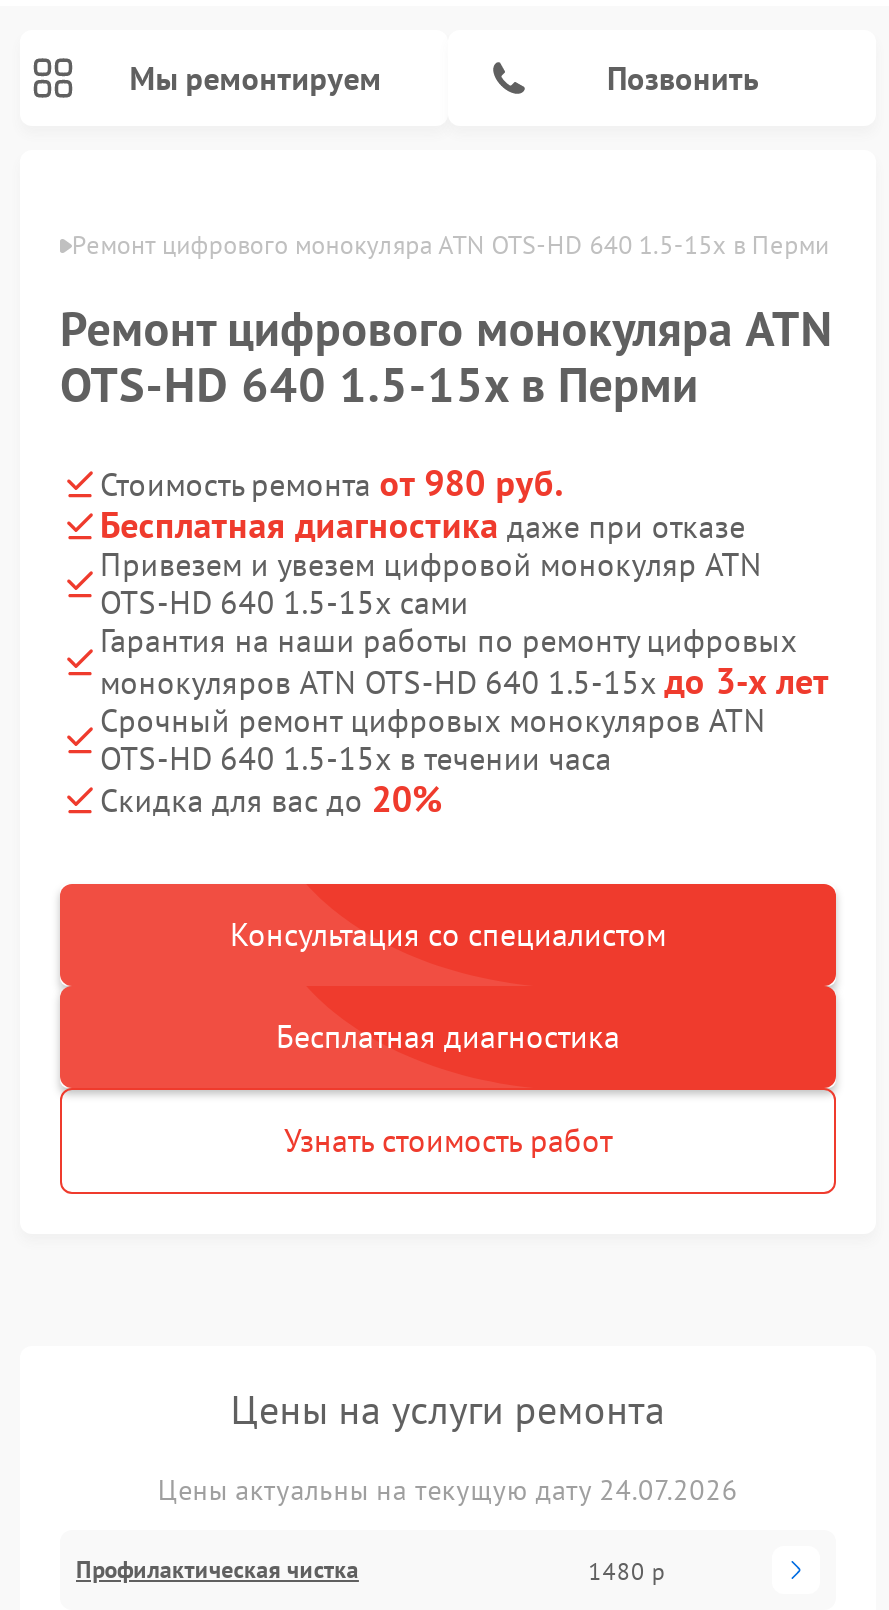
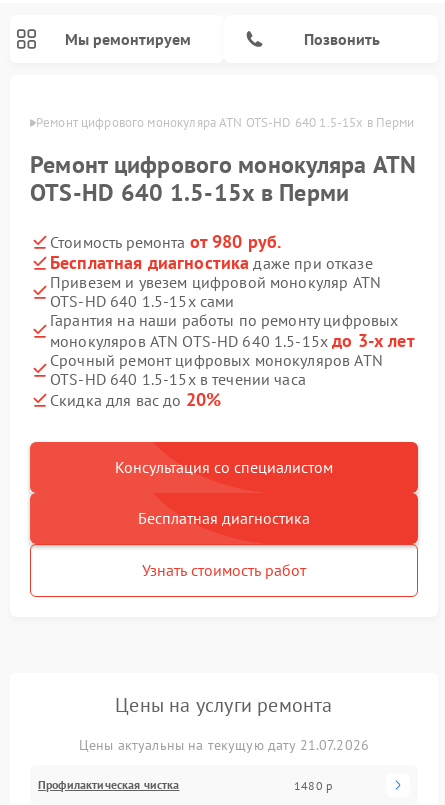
[158,1472,738,1508] Цены актуальны на текущую дату 24.07.2026 -> [79,736,369,754] Цены актуальны на текущую дату 21.07.2026

